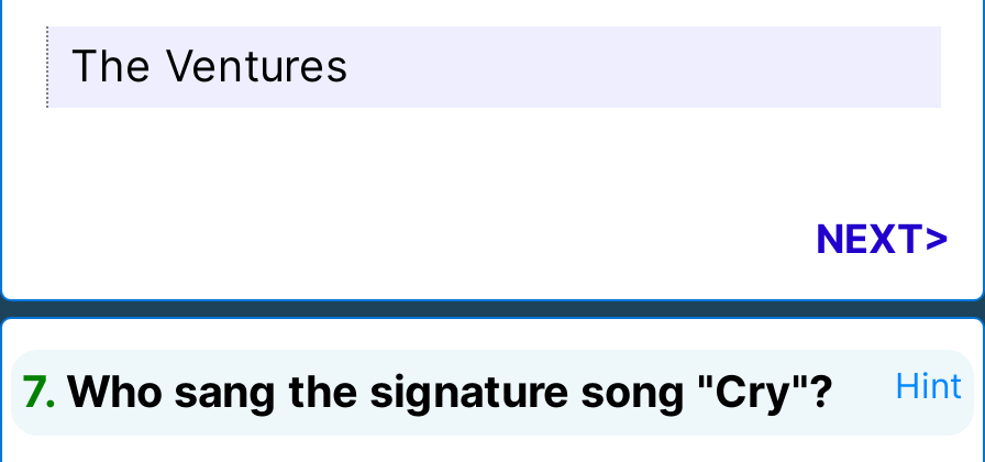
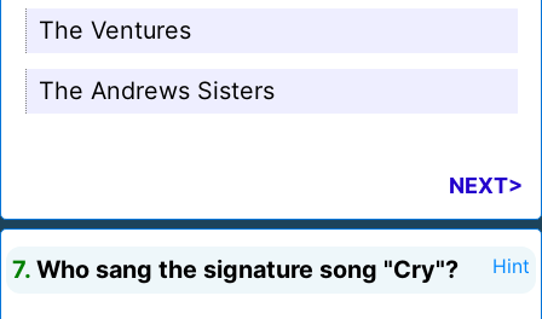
none -> [39,76,275,105] The Andrews Sisters

